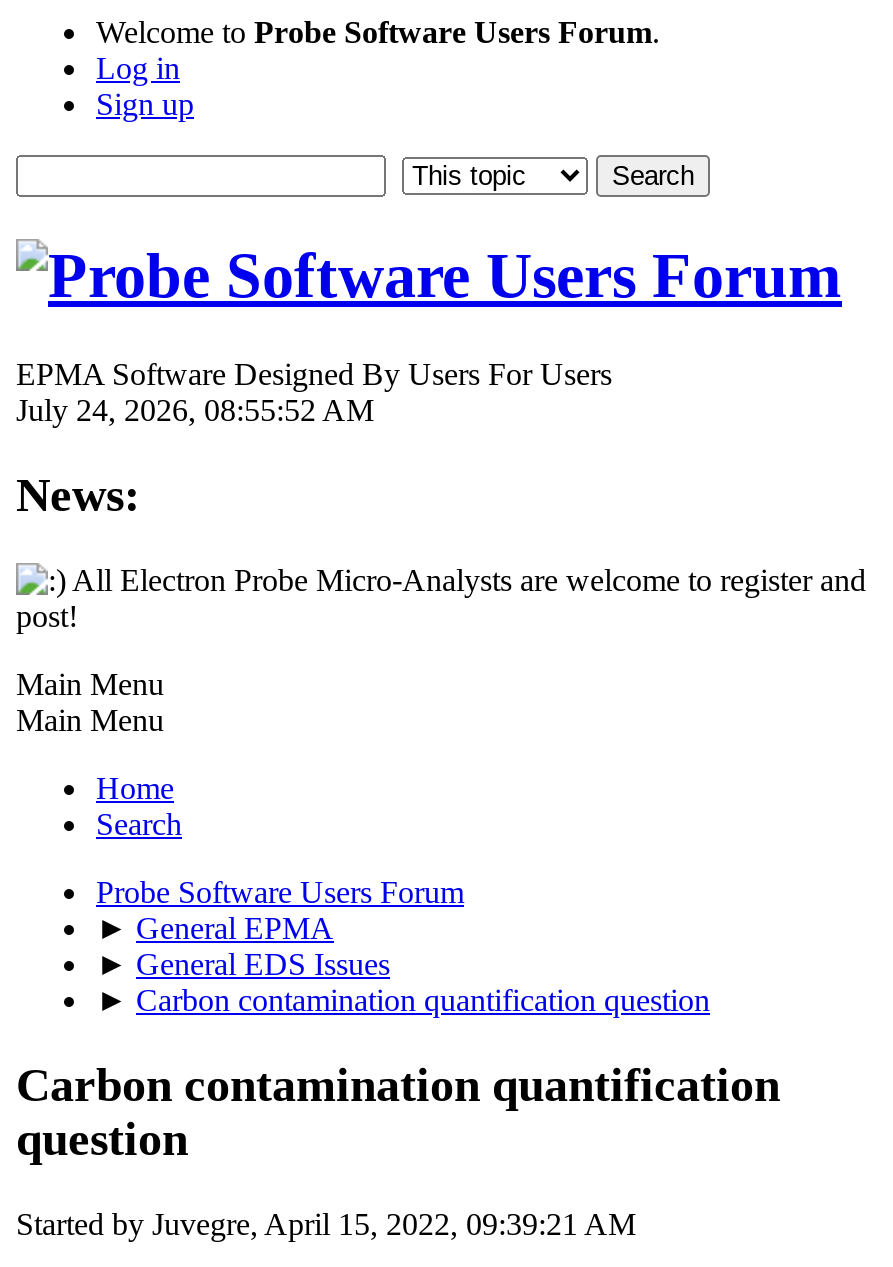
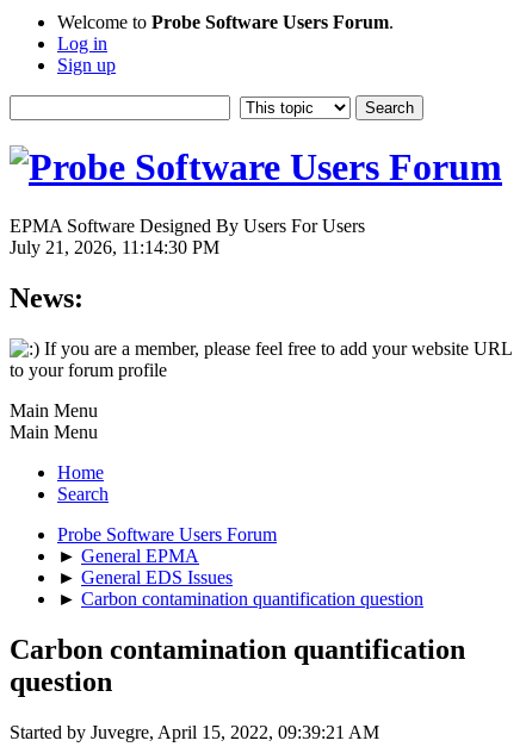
[16,393,374,427] July 24, 2026, 08:55:52 AM -> [10,237,219,257] July 21, 2026, 11:14:30 PM
[16,562,866,632] All Electron Probe Micro-Analysts are welcome to register and | post! -> [10,338,512,380] If you are a member, please feel free to add your website URL | to your forum profile

